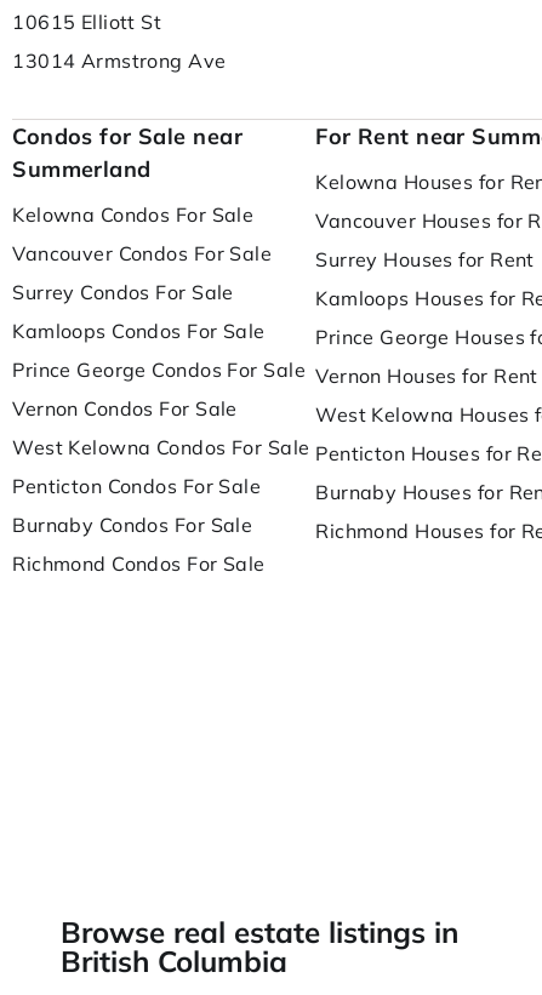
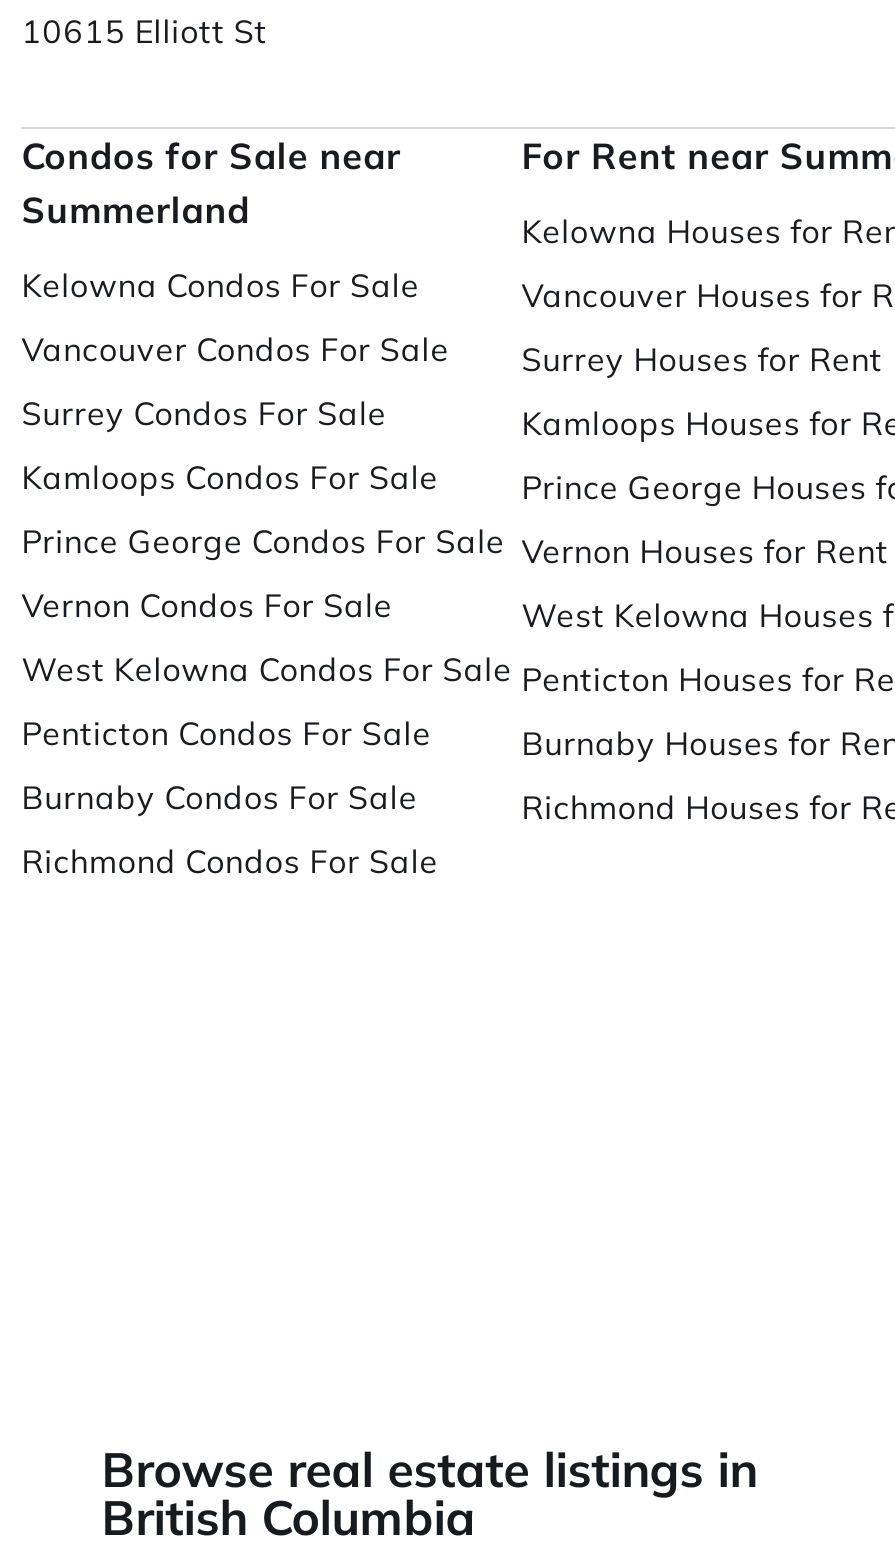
[12,49,226,73] 13014 Armstrong Ave -> none

